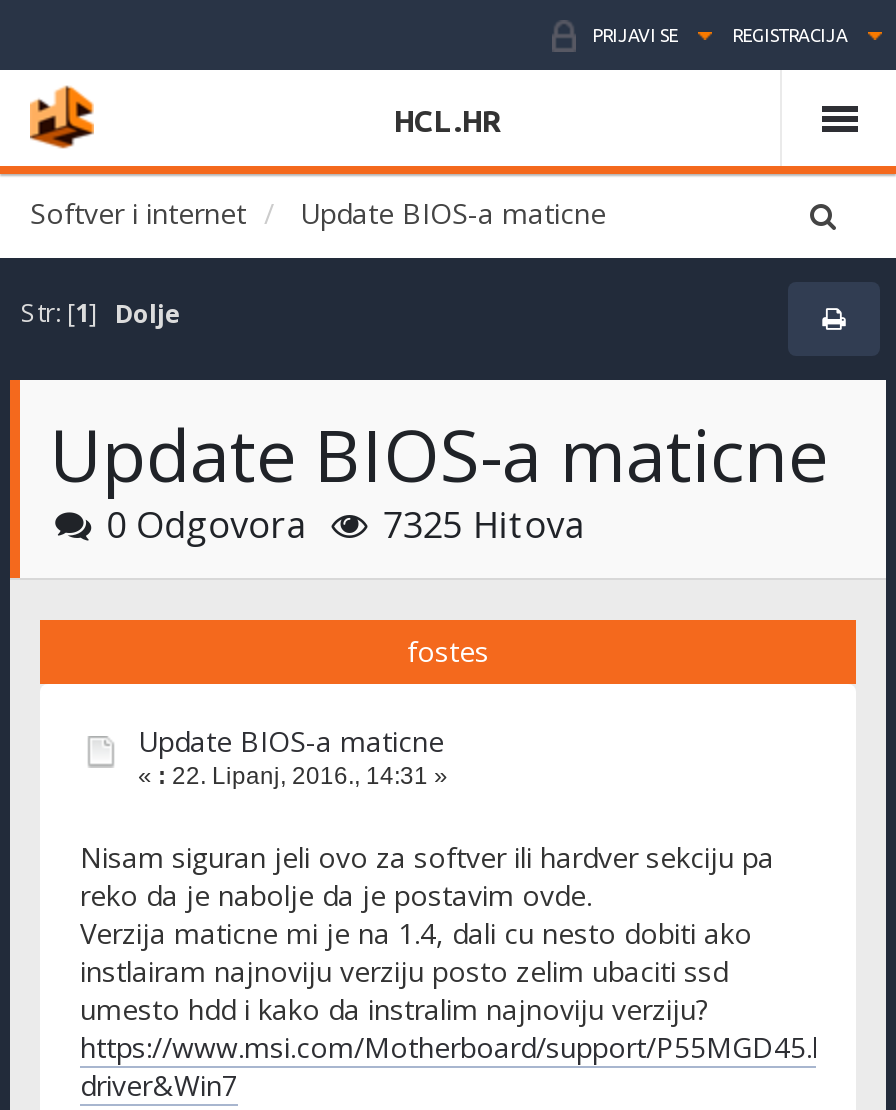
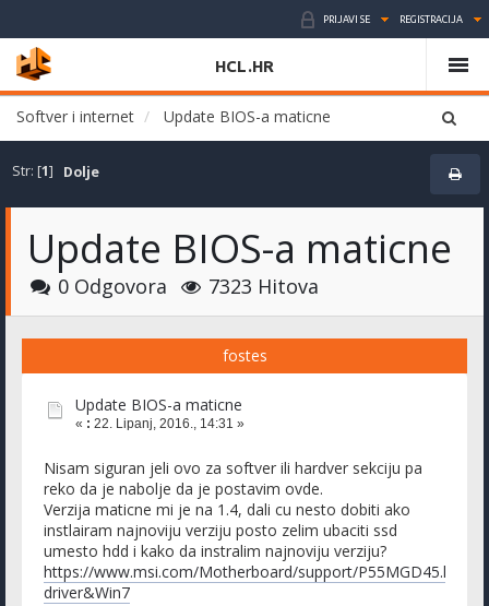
[106,500,585,548] 0 Odgovora 7325 Hitova -> [58,273,319,299] 0 Odgovora 7323 Hitova

